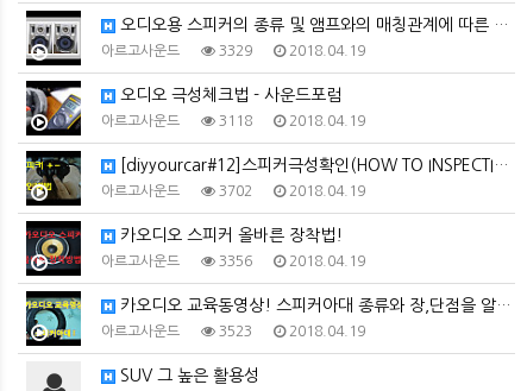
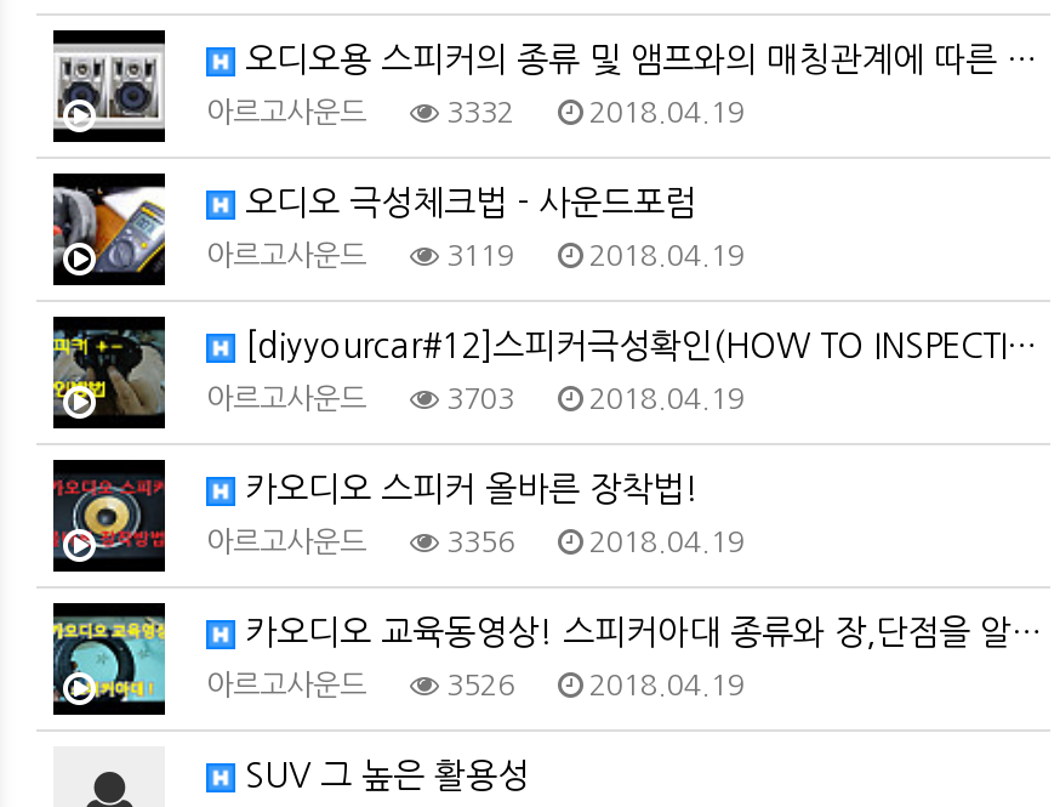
[215,44,252,58] 3329 -> [439,98,514,127] 3332
[215,114,252,128] 3118 -> [439,241,514,270] 3119
[215,184,252,198] 3702 -> [439,384,514,413] 3703
[215,324,252,338] 3523 -> [439,671,514,700] 3526

